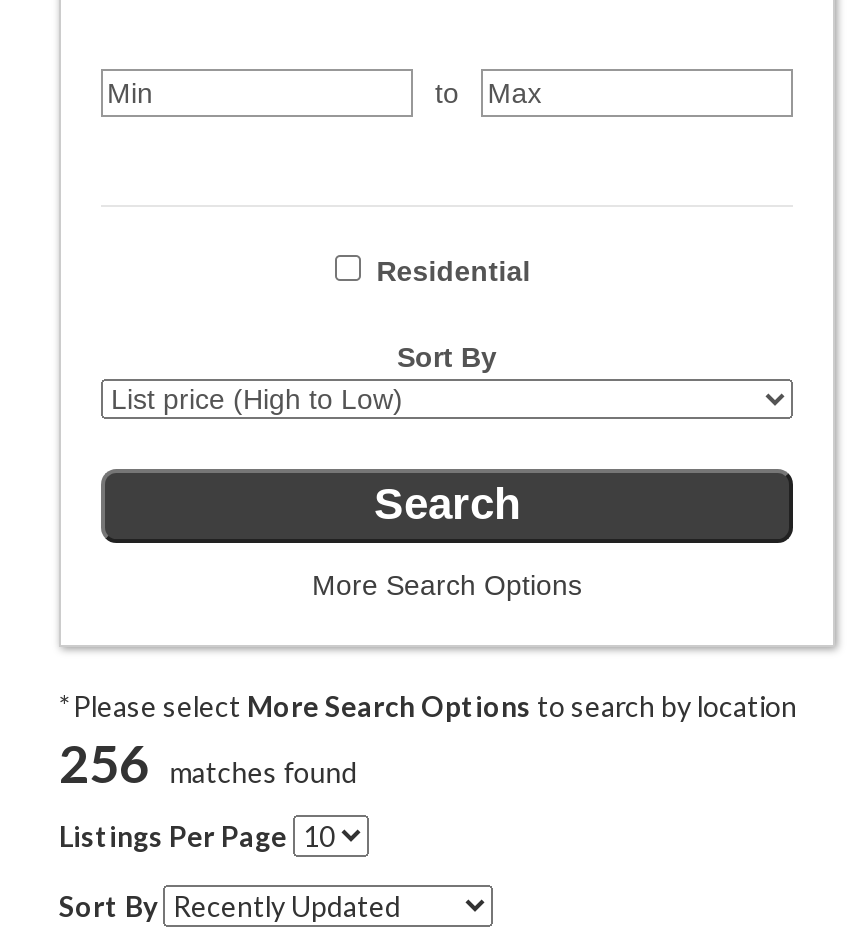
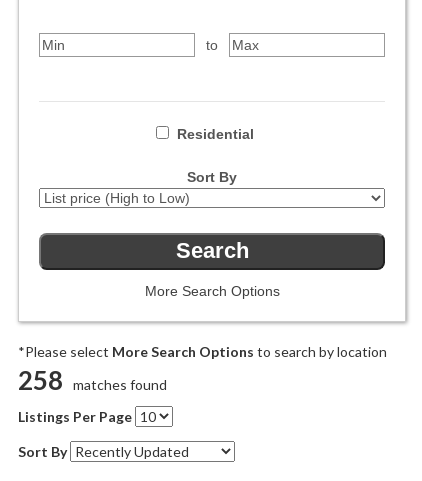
[59,731,357,795] 256 matches found -> [18,364,167,396] 258 matches found

